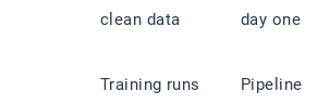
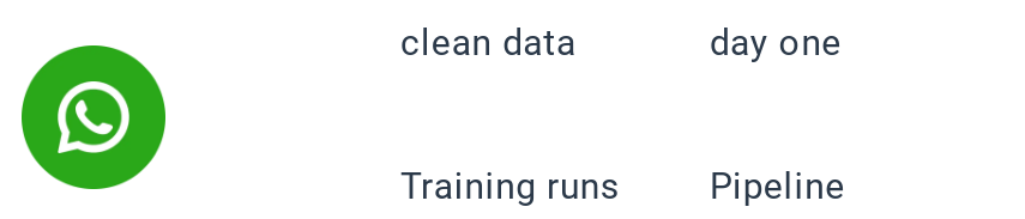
none -> [19,43,168,191] [image]

